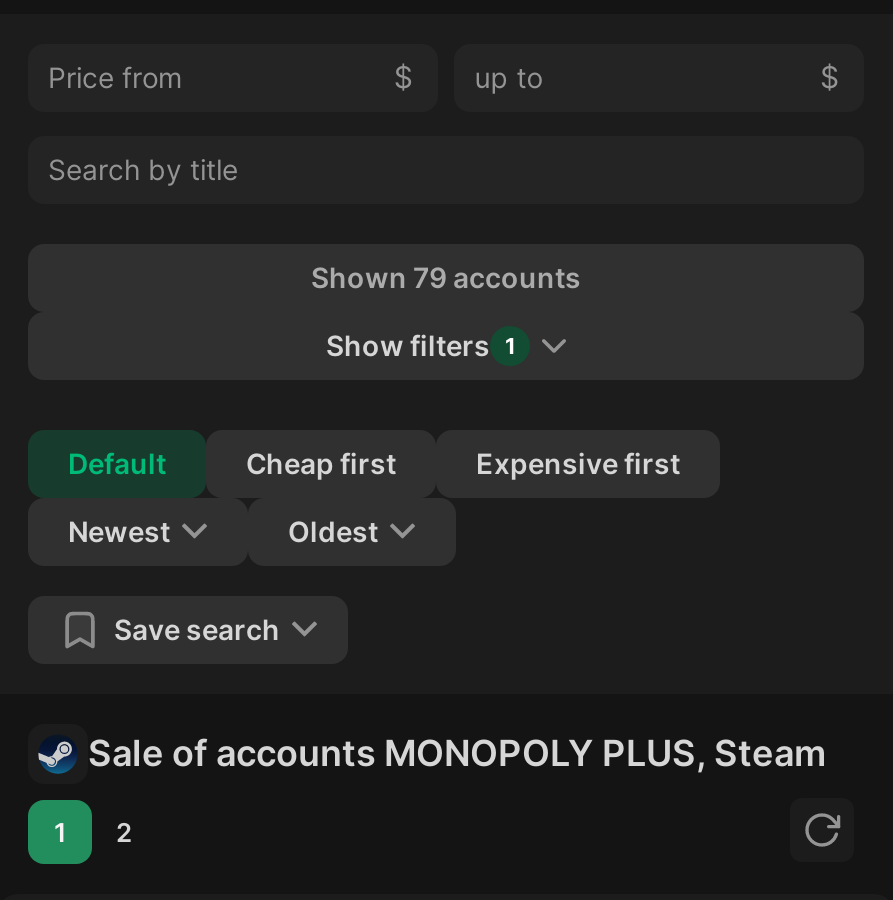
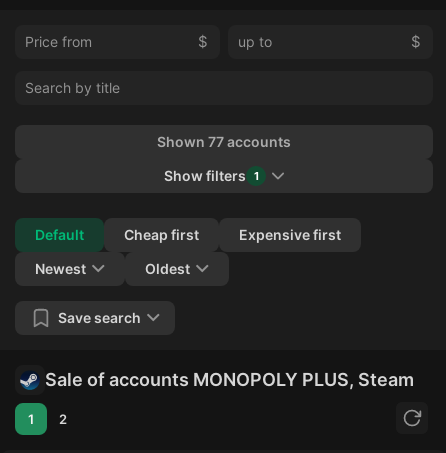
[311,260,581,294] Shown 79 accounts -> [157,133,291,150] Shown 77 accounts

